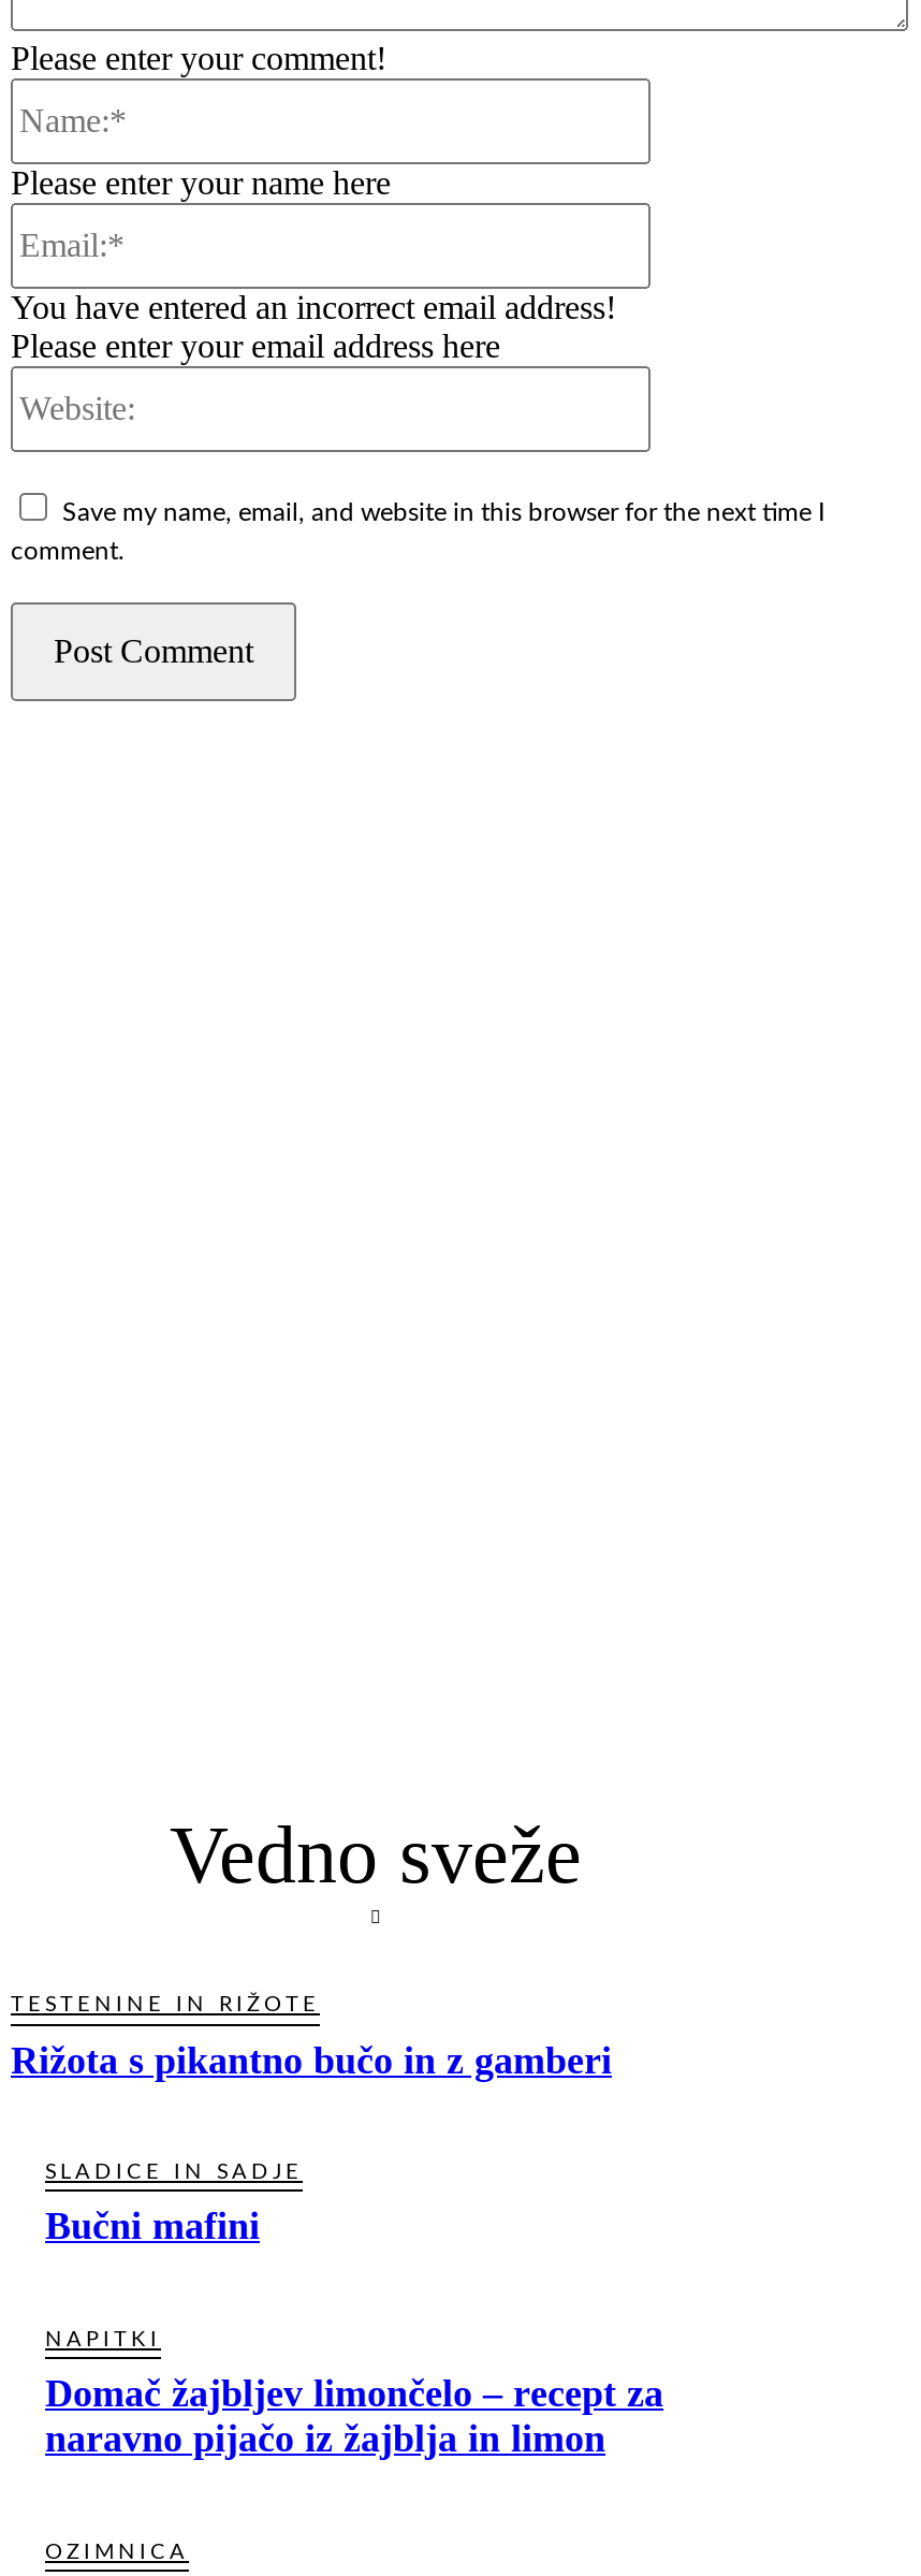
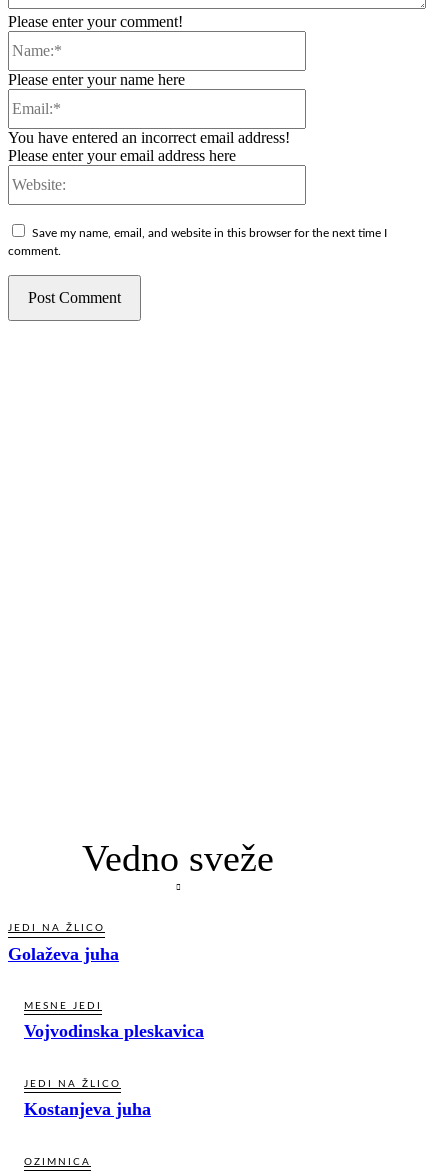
[11,1994,320,2015] TESTENINE IN RIŽOTE -> [8,923,105,933] JEDI NA ŽLICO
[11,2039,612,2082] Rižota s pikantno bučo in z gamberi -> [8,944,119,964] Golaževa juha
[45,2161,303,2183] SLADICE IN SADJE -> [24,1001,102,1011] MESNE JEDI
[45,2204,260,2247] Bučni mafini -> [24,1021,204,1041] Vojvodinska pleskavica
[45,2329,161,2350] NAPITKI -> [24,1079,121,1089] JEDI NA ŽLICO
[45,2372,663,2460] Domač žajbljev limončelo – recept za | naravno pijačo iz žajblja in limon -> [24,1099,151,1119] Kostanjeva juha

